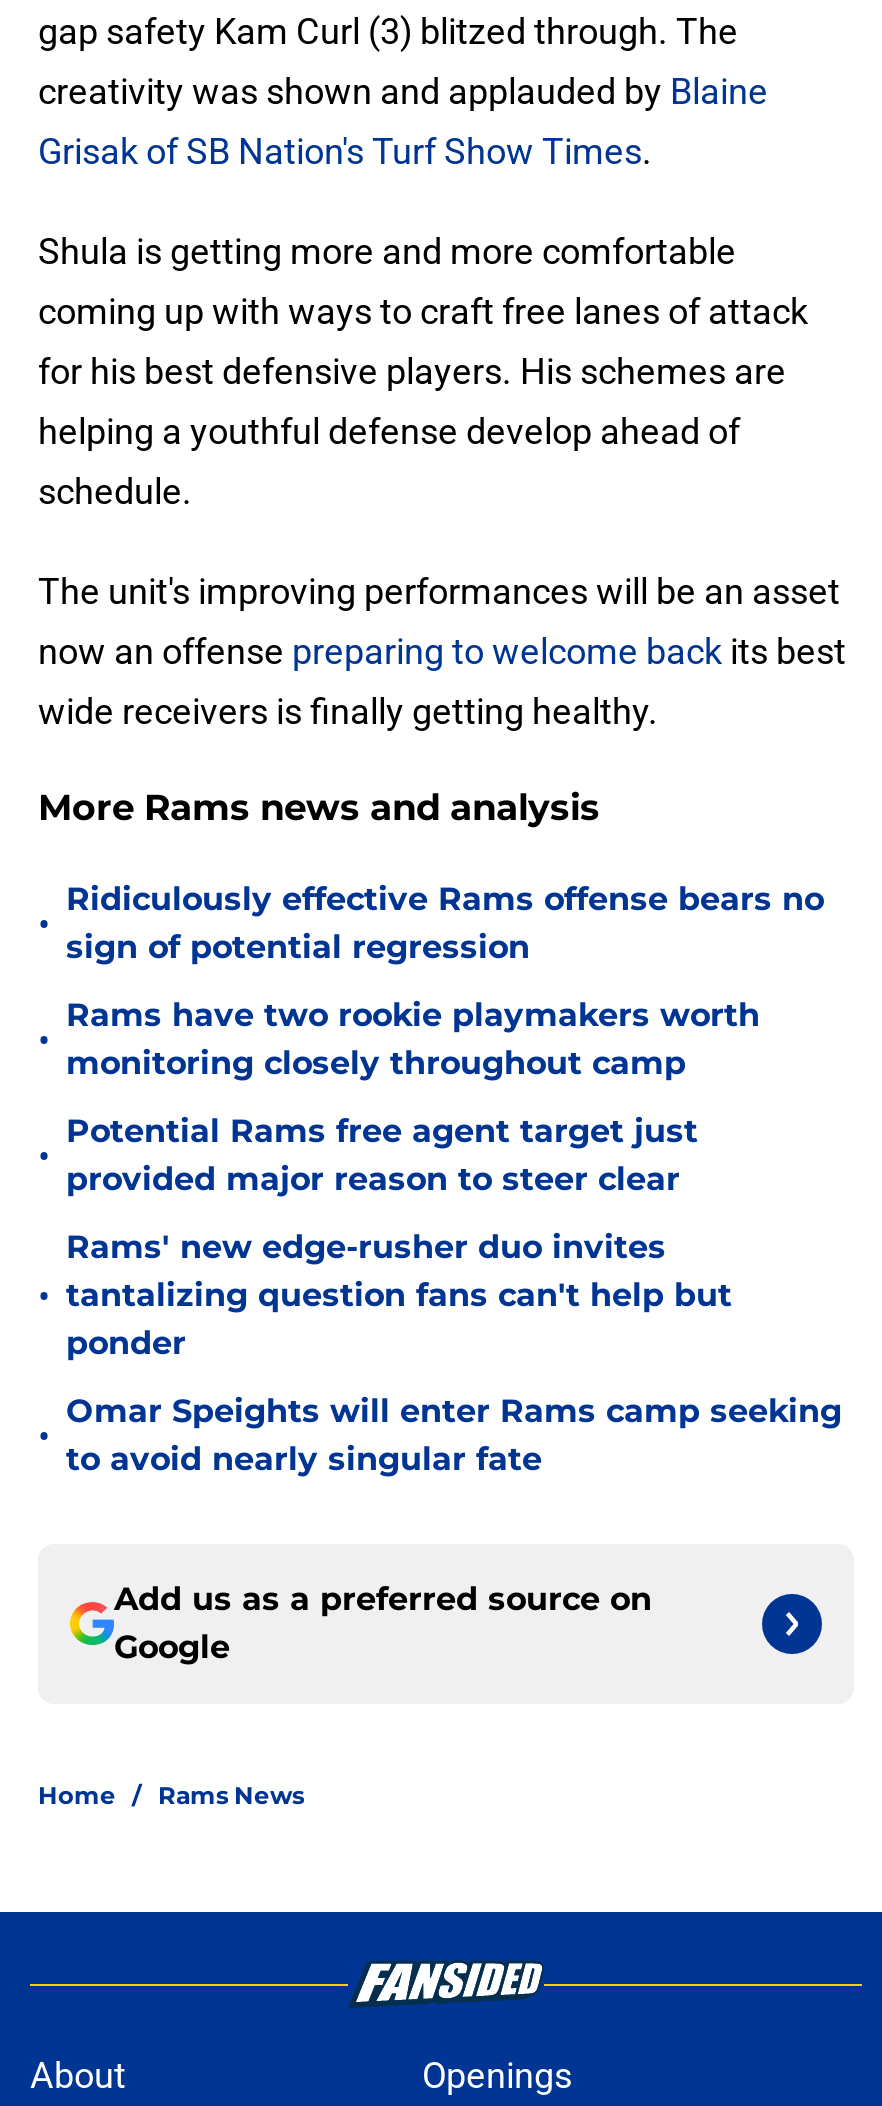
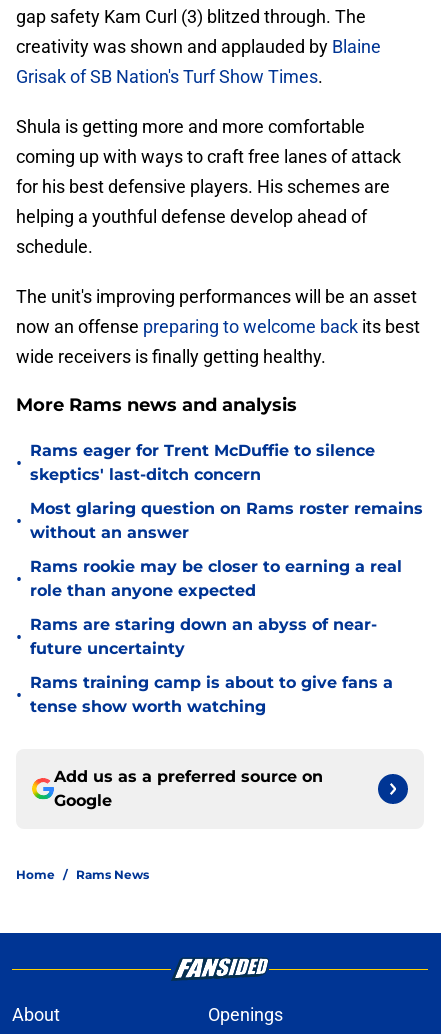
[66,880,824,966] Ridiculously effective Rams offense bears no | sign of potential regression -> [30,441,375,484] Rams eager for Trent McDuffie to silence | skeptics' last-ditch concern
[66,996,760,1082] Rams have two rookie playmakers worth | monitoring closely throughout camp -> [30,499,423,542] Most glaring question on Rams roster remains | without an answer
[66,1112,698,1198] Potential Rams free agent target just | provided major reason to steer clear -> [30,557,402,600] Rams rookie may be closer to earning a real | role than anyone expected
[66,1228,732,1362] Rams' new edge-rusher duo invites | tantalizing question fans can't help but | ponder -> [30,615,377,658] Rams are staring down an abyss of near- | future uncertainty
[66,1392,842,1478] Omar Speights will enter Rams camp seeking | to avoid nearly singular fate -> [30,673,393,716] Rams training camp is about to give fans a | tense show worth watching

